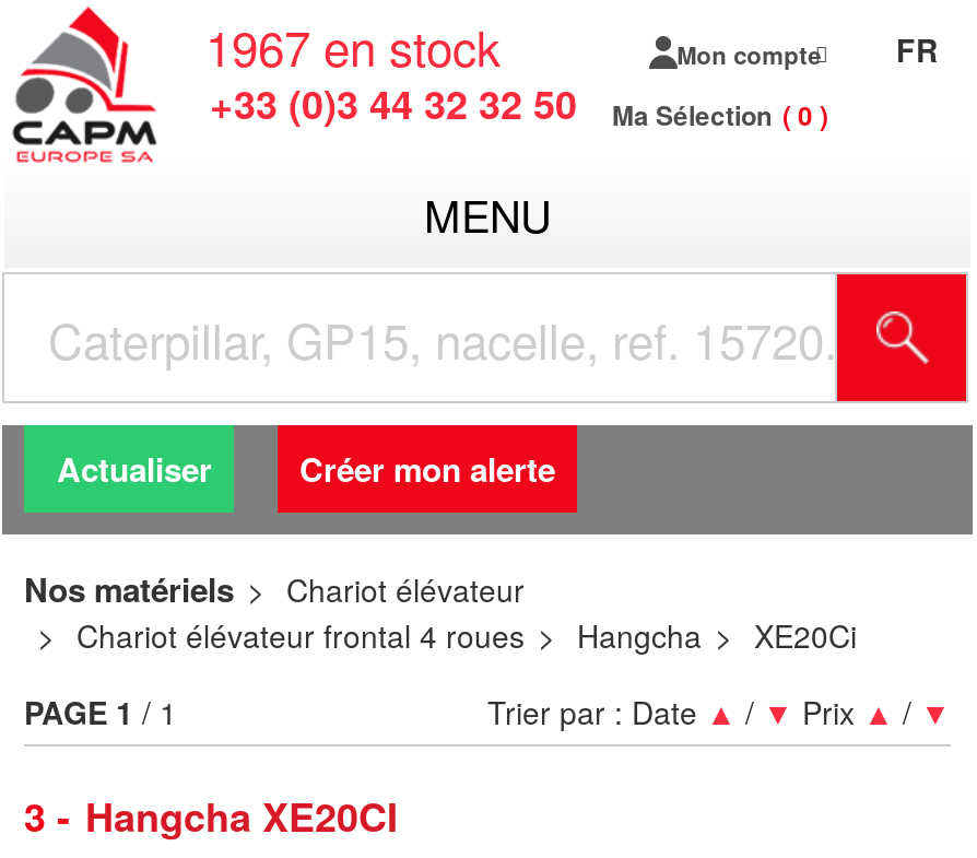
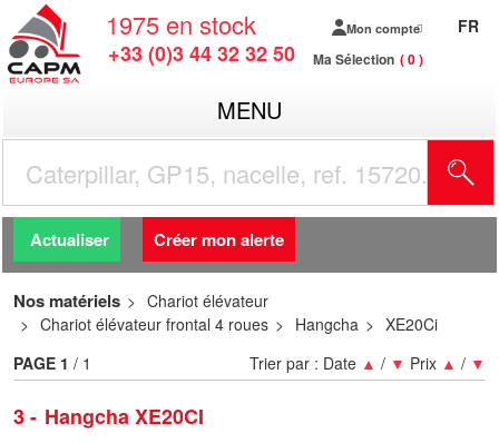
[205,12,501,80] 1967 en stock -> [106,7,256,41] 1975 en stock

